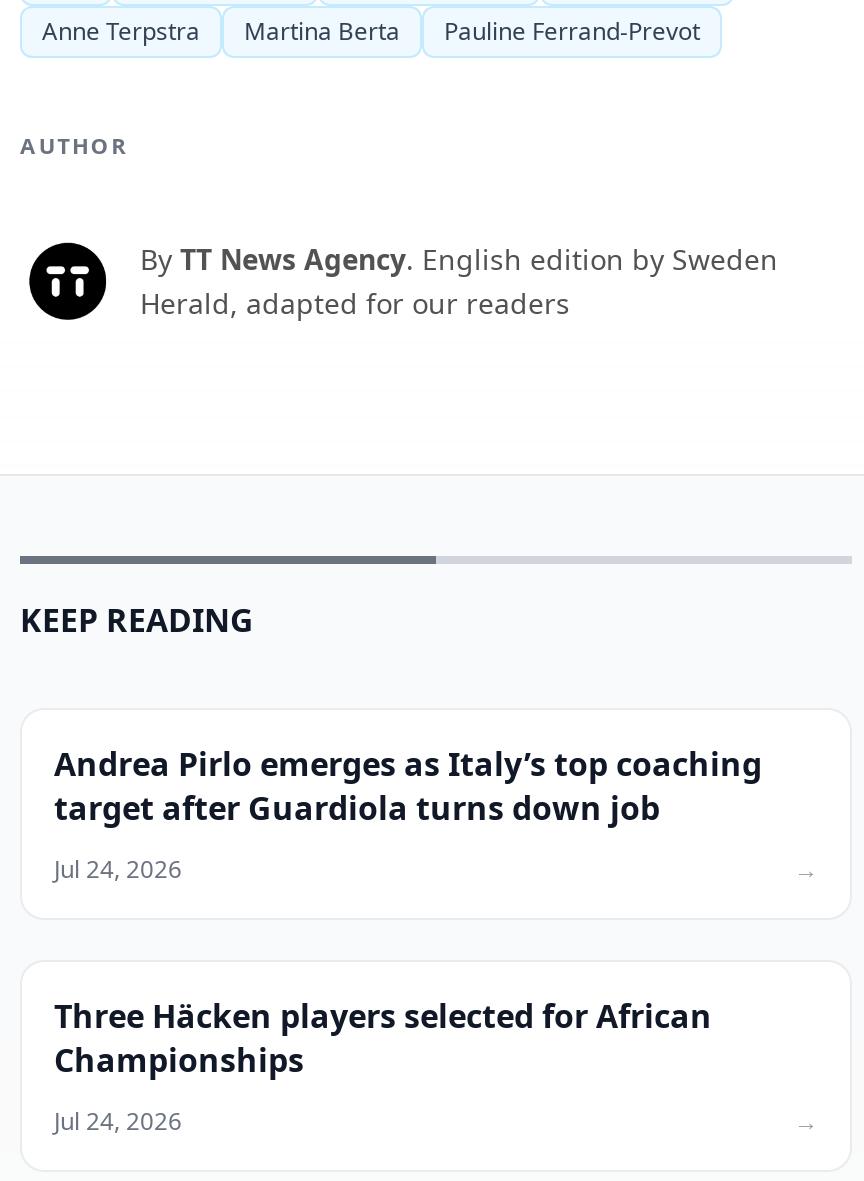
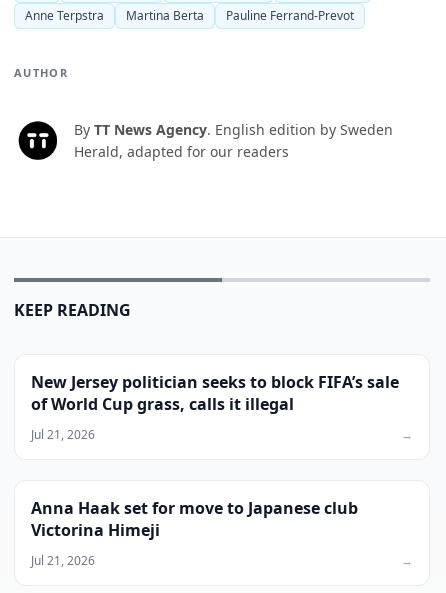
[54,742,762,830] Andrea Pirlo emerges as Italy’s top coaching | target after Guardiola turns down job -> [31,371,399,415] New Jersey politician seeks to block FIFA’s sale | of World Cup grass, calls it illegal
[54,852,182,886] Jul 24, 2026 -> [31,426,95,443] Jul 21, 2026
[54,994,712,1082] Three Häcken players selected for African | Championships -> [31,497,358,541] Anna Haak set for move to Japanese club | Victorina Himeji
[54,1104,182,1138] Jul 24, 2026 -> [31,552,95,569] Jul 21, 2026

